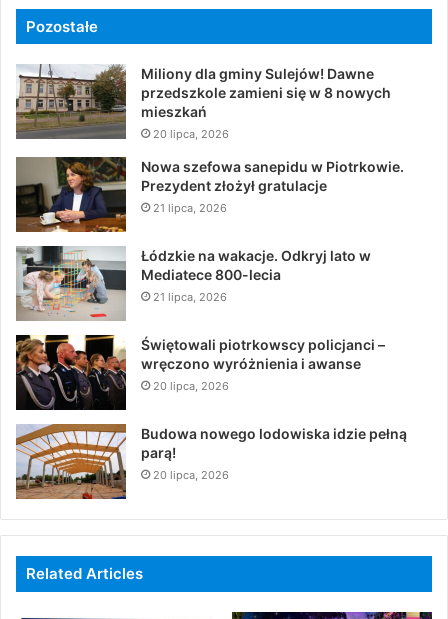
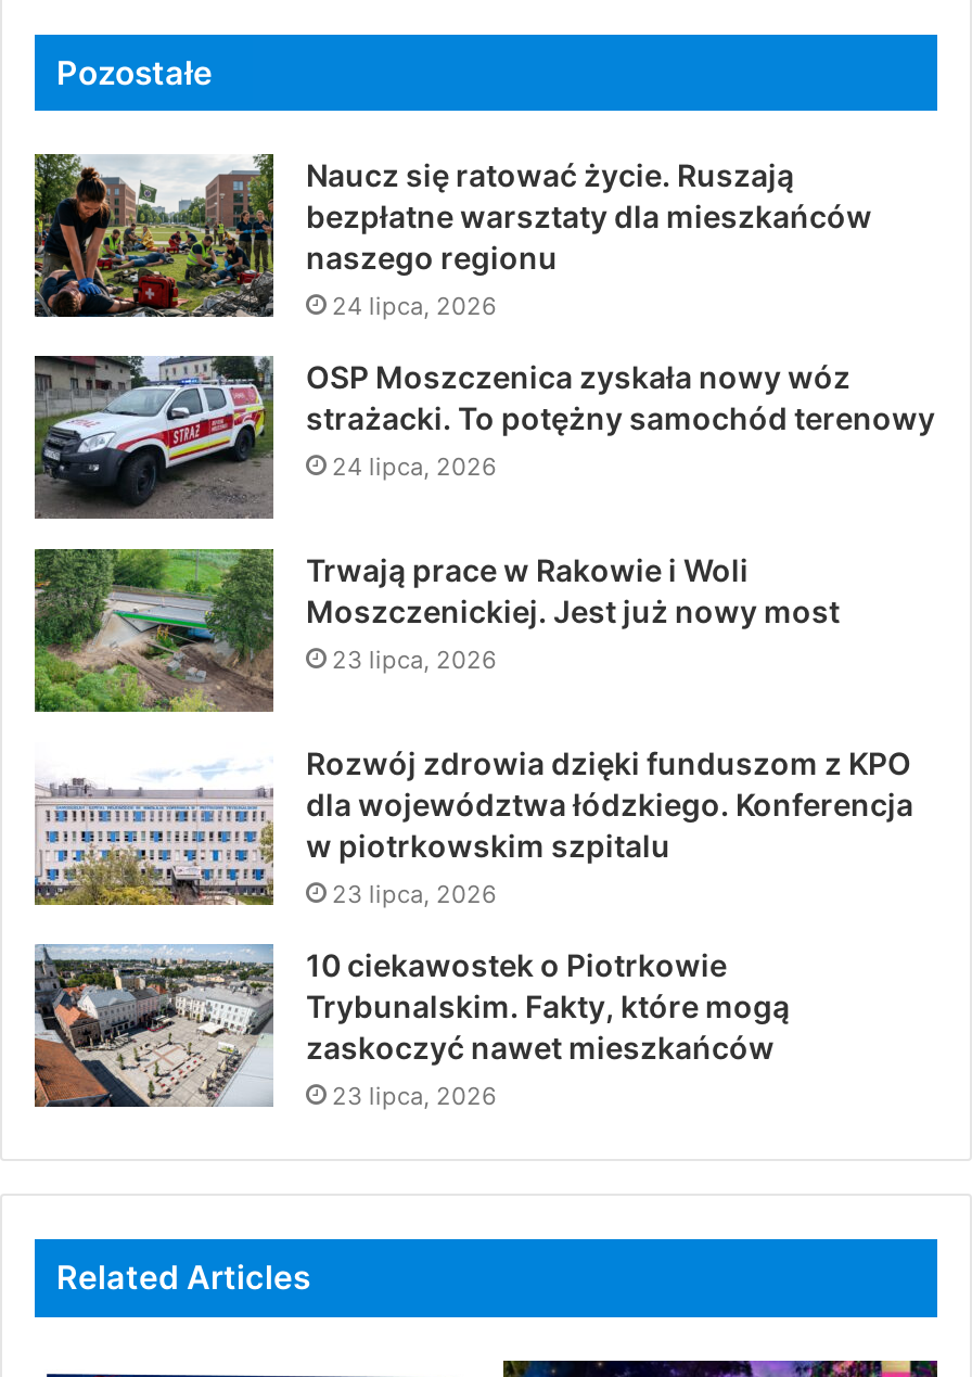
[16,64,391,140] [image] | Miliony dla gminy Sulejów! Dawne | przedszkole zamieni się w 8 nowych | mieszkań | 20 lipca, 2026 -> [33,153,872,321] [image] | Naucz się ratować życie. Ruszają | bezpłatne warsztaty dla mieszkańców | naszego regionu | 24 lipca, 2026
[16,156,404,233] [image] | Nowa szefowa sanepidu w Piotrkowie. | Prezydent złożył gratulacje | 21 lipca, 2026 -> [35,355,935,520] [image] | OSP Moszczenica zyskała nowy wóz | strażacki. To potężny samochód terenowy | 24 lipca, 2026
[16,245,371,321] [image] | Łódzkie na wakacje. Odkryj lato w | Mediatece 800-lecia | 21 lipca, 2026 -> [35,548,840,713] [image] | Trwają prace w Rakowie i Woli | Moszczenickiej. Jest już nowy most | 23 lipca, 2026
[15,334,385,411] [image] | Świętowali piotrkowscy policjanci – | wręczono wyróżnienia i awanse | 20 lipca, 2026 -> [33,744,913,909] [image] | Rozwój zdrowia dzięki funduszom z KPO | dla województwa łódzkiego. Konferencja | w piotrkowskim szpitalu | 23 lipca, 2026
[16,423,407,500] [image] | Budowa nowego lodowiska idzie pełną | parą! | 20 lipca, 2026 -> [35,943,790,1111] [image] | 10 ciekawostek o Piotrkowie | Trybunalskim. Fakty, które mogą | zaskoczyć nawet mieszkańców | 23 lipca, 2026

